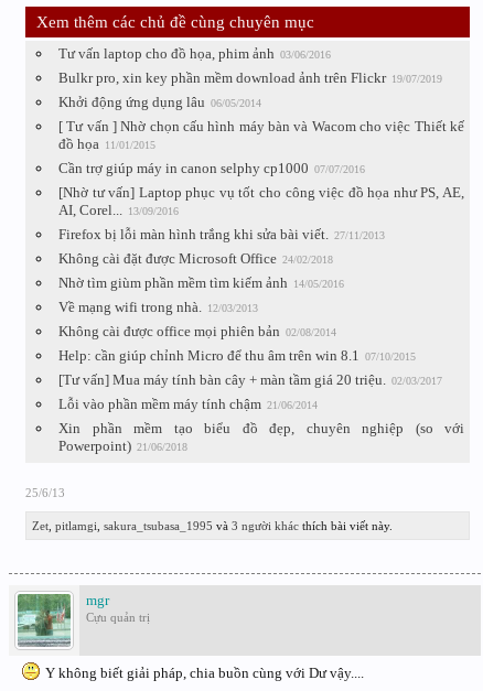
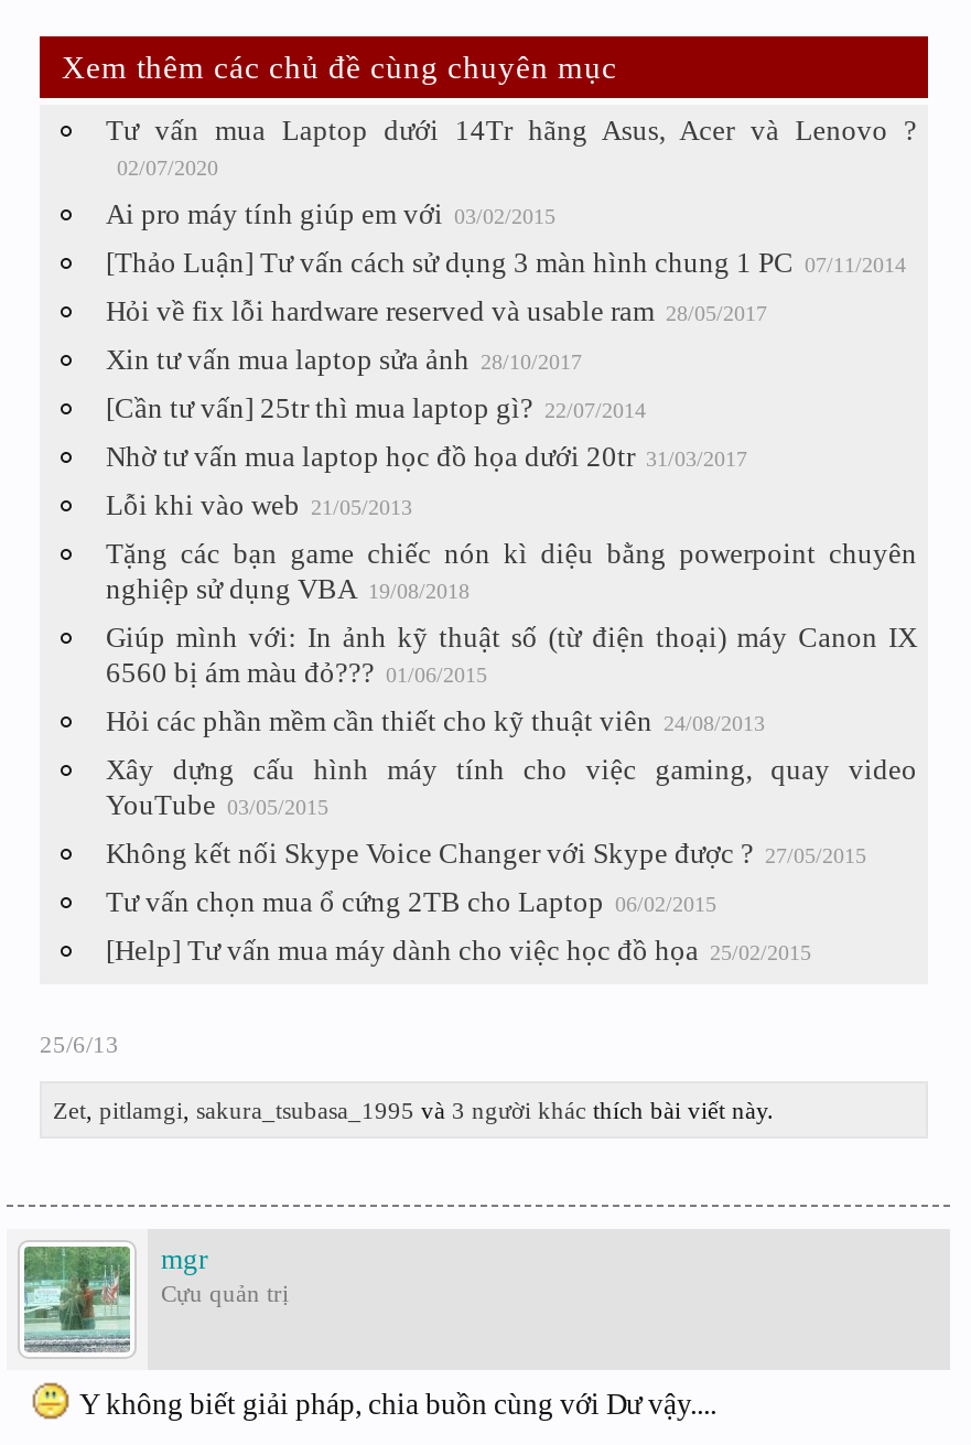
[58,45,331,61] Tư vấn laptop cho đồ họa, phim ảnh 03/06/2016 -> [106,113,917,179] Tư vấn mua Laptop dưới 14Tr hãng Asus, Acer và Lenovo ? | 02/07/2020
[58,69,442,86] Bulkr pro, xin key phần mềm download ảnh trên Flickr 19/07/2019 -> [106,197,555,230] Ai pro máy tính giúp em với 03/02/2015
[58,93,261,110] Khởi động ứng dụng lâu 06/05/2014 -> [106,245,906,278] [Thảo Luận] Tư vấn cách sử dụng 3 màn hình chung 1 PC 07/11/2014
[58,118,464,152] [ Tư vấn ] Nhờ chọn cấu hình máy bàn và Wacom cho việc Thiết kế | đồ họa 11/01/2015 -> [106,294,767,327] Hỏi về fix lỗi hardware reserved và usable ram 28/05/2017
[58,159,365,176] Cần trợ giúp máy in canon selphy cp1000 07/07/2016 -> [106,342,582,375] Xin tư vấn mua laptop sửa ảnh 28/10/2017
[58,184,464,218] [Nhờ tư vấn] Laptop phục vụ tốt cho công việc đồ họa như PS, AE, | AI, Corel... 13/09/2016 -> [106,391,646,424] [Cần tư vấn] 25tr thì mua laptop gì? 22/07/2014
[58,226,385,242] Firefox bị lỗi màn hình trắng khi sửa bài viết. 27/11/2013 -> [106,439,747,472] Nhờ tư vấn mua laptop học đồ họa dưới 20tr 31/03/2017
[58,250,333,266] Không cài đặt được Microsoft Office 24/02/2018 -> [106,488,412,521] Lỗi khi vào web 21/05/2013
[58,274,344,291] Nhờ tìm giùm phần mềm tìm kiếm ảnh 14/05/2016 -> [106,536,917,604] Tặng các bạn game chiếc nón kì diệu bằng powerpoint chuyên | nghiệp sử dụng VBA 19/08/2018
[58,298,258,315] Về mạng wifi trong nhà. 12/03/2013 -> [106,620,917,688] Giúp mình với: In ảnh kỹ thuật số (từ điện thoại) máy Canon IX | 6560 bị ám màu đỏ??? 01/06/2015
[58,323,336,339] Không cài được office mọi phiên bản 02/08/2014 -> [106,704,765,737] Hỏi các phần mềm cần thiết cho kỹ thuật viên 24/08/2013
[58,347,416,363] Help: cần giúp chỉnh Micro để thu âm trên win 8.1 07/10/2015 -> [106,752,917,820] Xây dựng cấu hình máy tính cho việc gaming, quay video | YouTube 03/05/2015
[58,371,442,388] [Tư vấn] Mua máy tính bàn cây + màn tầm giá 20 triệu. 02/03/2017 -> [106,836,866,869] Không kết nối Skype Voice Changer với Skype được ? 27/05/2015
[58,395,318,412] Lỗi vào phần mềm máy tính chậm 21/06/2014 -> [106,884,716,917] Tư vấn chọn mua ổ cứng 2TB cho Laptop 06/02/2015
[58,420,464,454] Xin phần mềm tạo biểu đồ đẹp, chuyên nghiệp (so với | Powerpoint) 21/06/2018 -> [106,933,811,966] [Help] Tư vấn mua máy dành cho việc học đồ họa 25/02/2015

